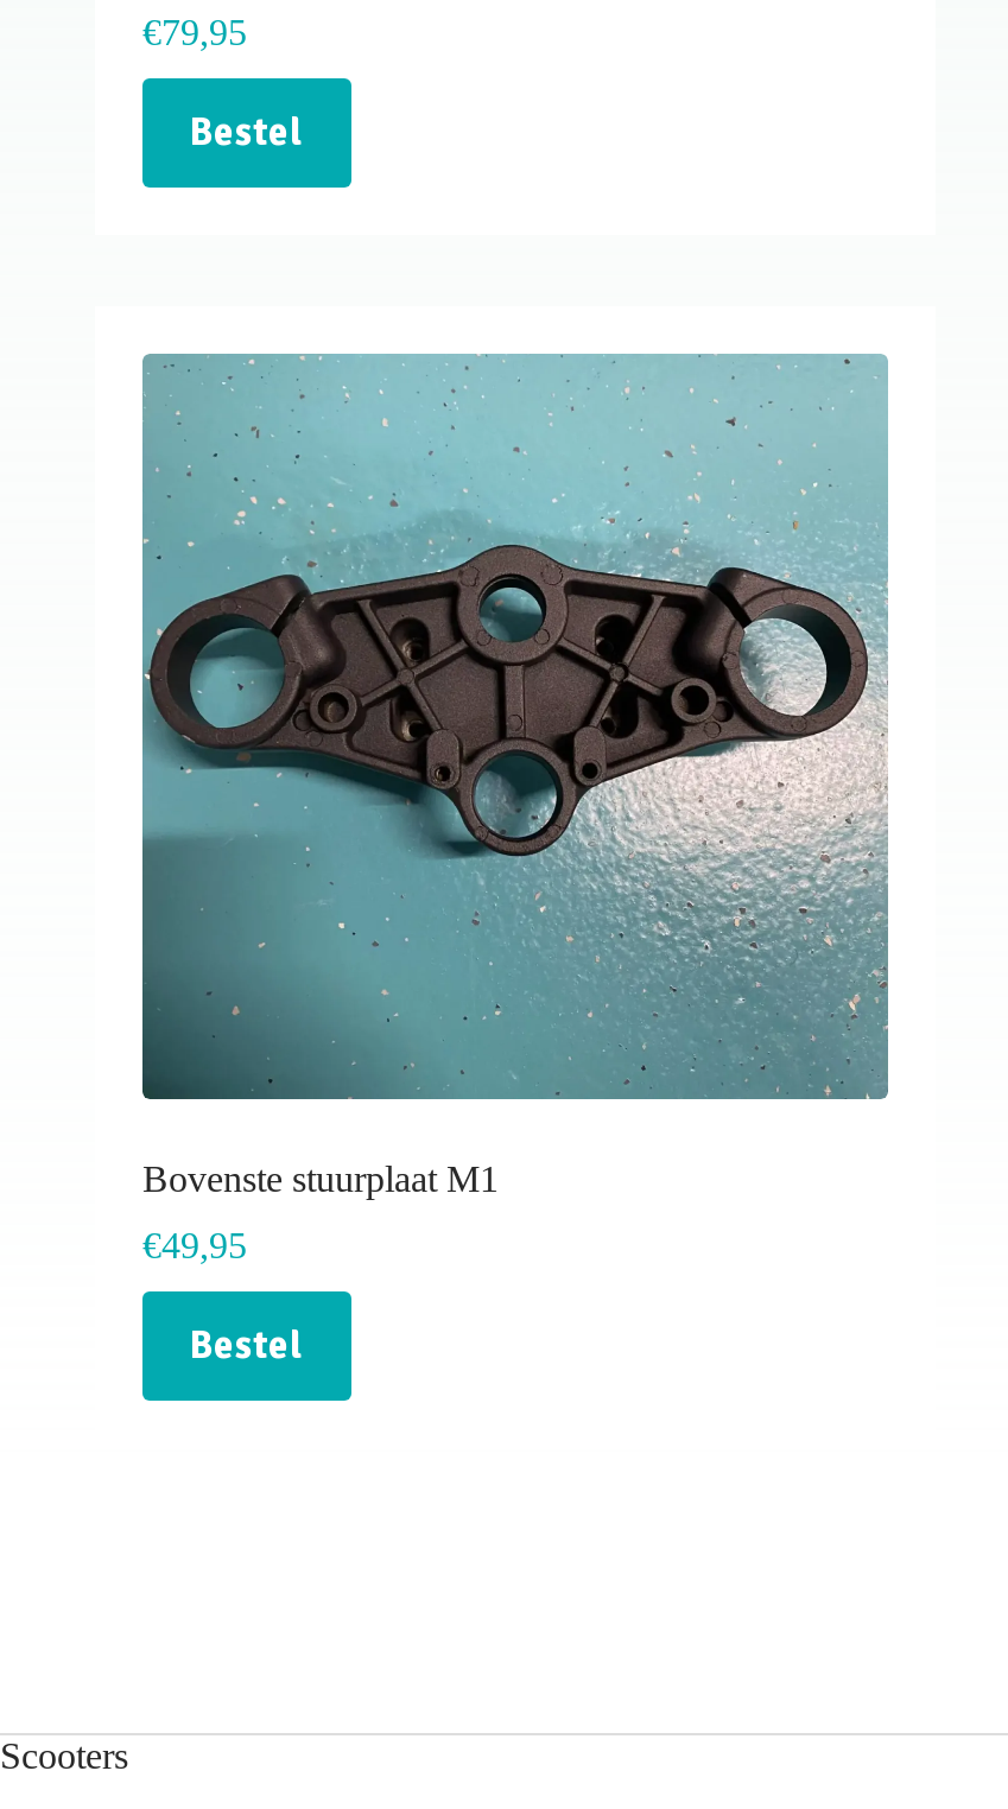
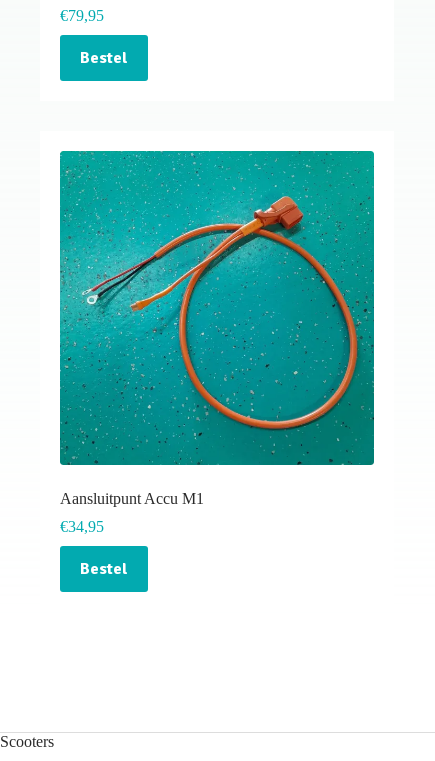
[142,354,888,1199] [image] | Bovenste stuurplaat M1 -> [59,150,375,507] [image] | Aansluitpunt Accu M1
[142,1225,247,1266] €49,95 -> [60,518,104,535] €34,95

